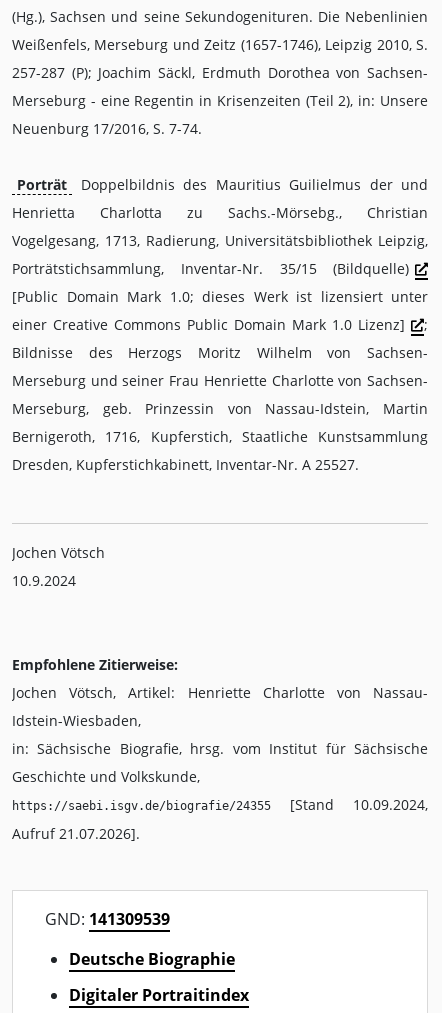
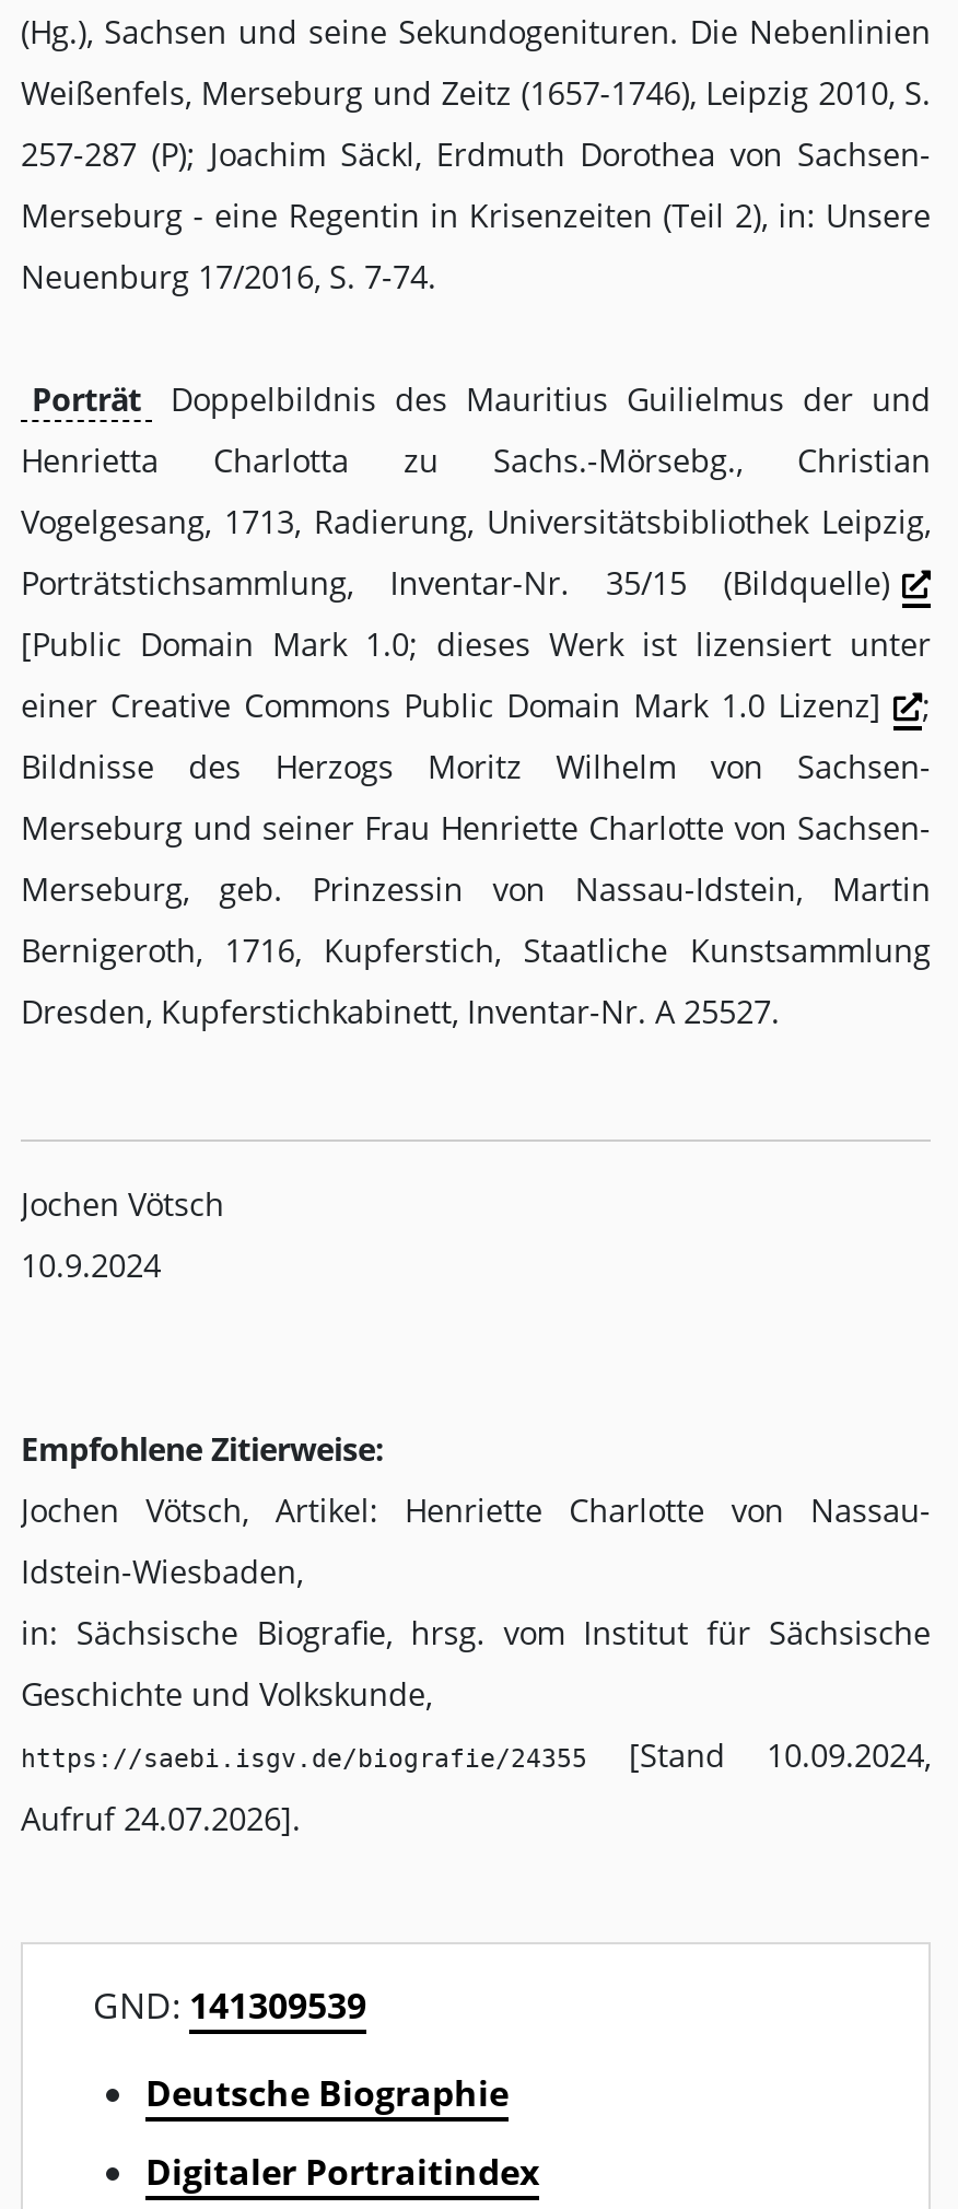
[12,824,140,843] Aufruf 21.07.2026]. -> [21,1799,301,1840] Aufruf 24.07.2026].

